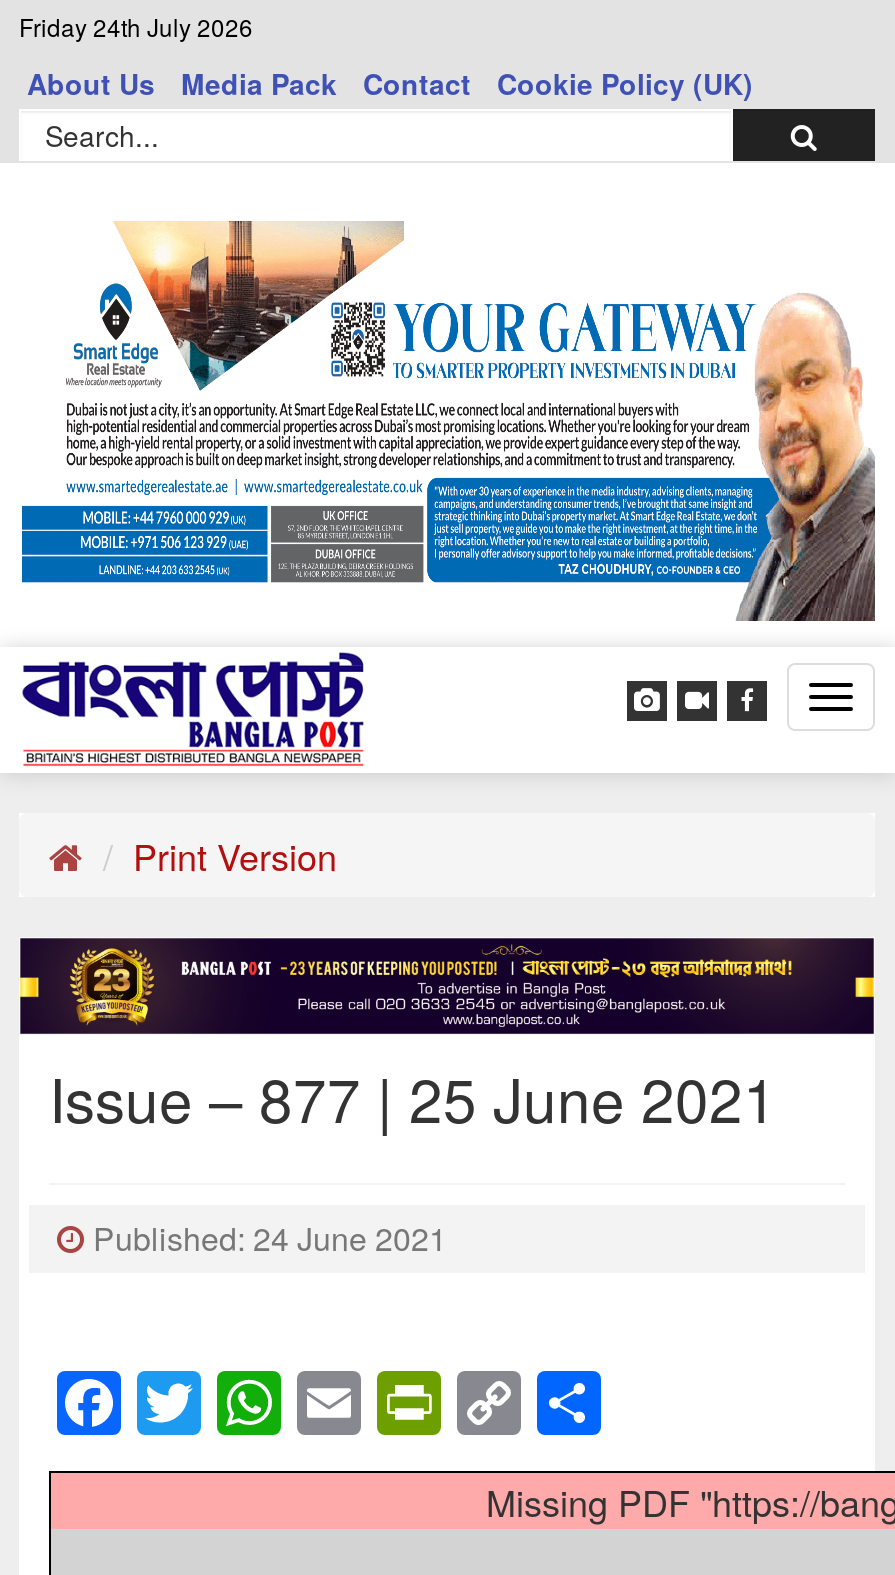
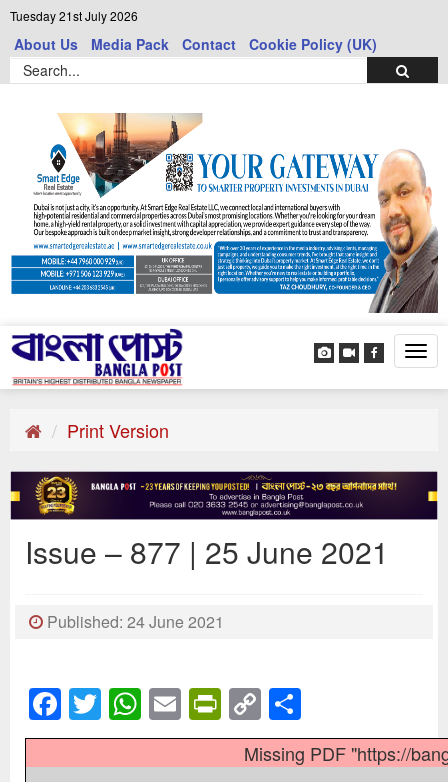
[19,9,253,43] Friday 24th July 2026 -> [10,7,138,24] Tuesday 21st July 2026

